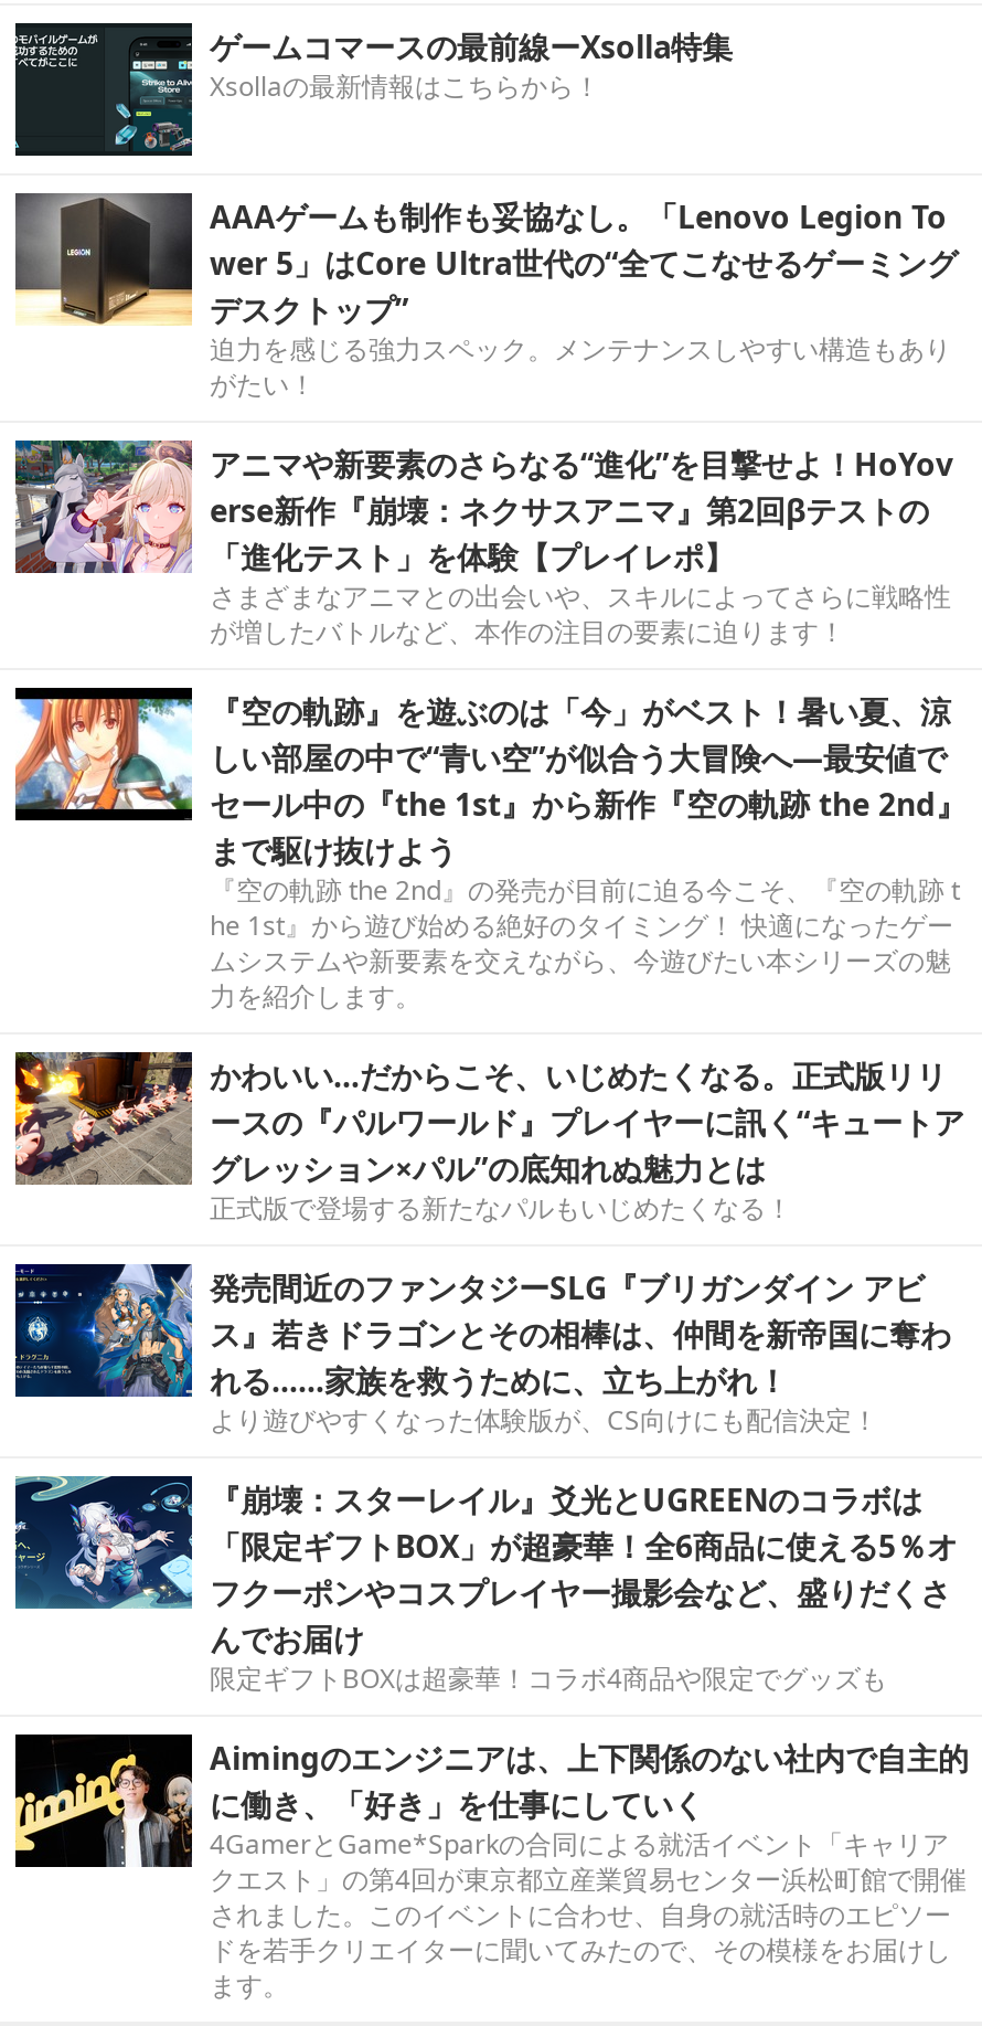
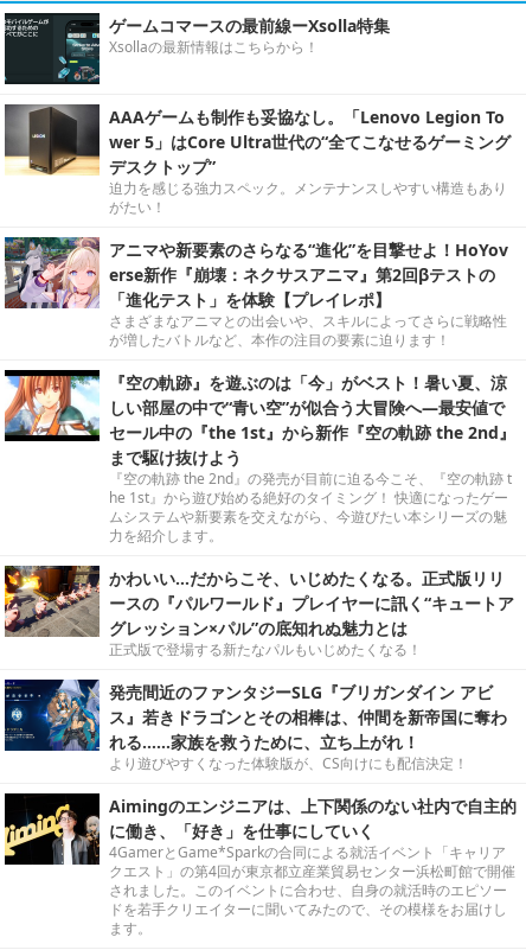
[13,1474,958,1697] [image] | 『崩壊：スターレイル』爻光とUGREENのコラボは | 「限定ギフトBOX」が超豪華！全6商品に使える5％オ | フクーポンやコスプレイヤー撮影会など、盛りだくさ | んでお届け | 限定ギフトBOXは超豪華！コラボ4商品や限定でグッズも -> none

